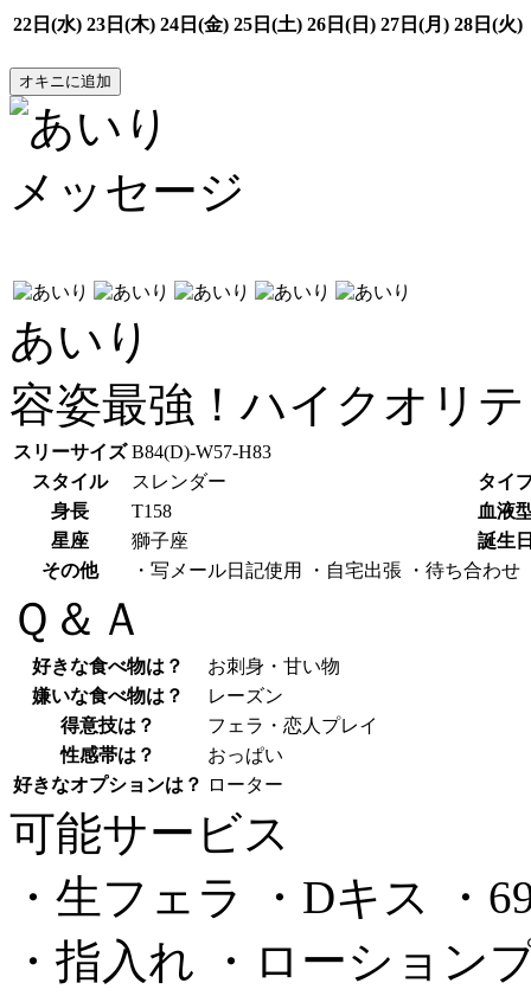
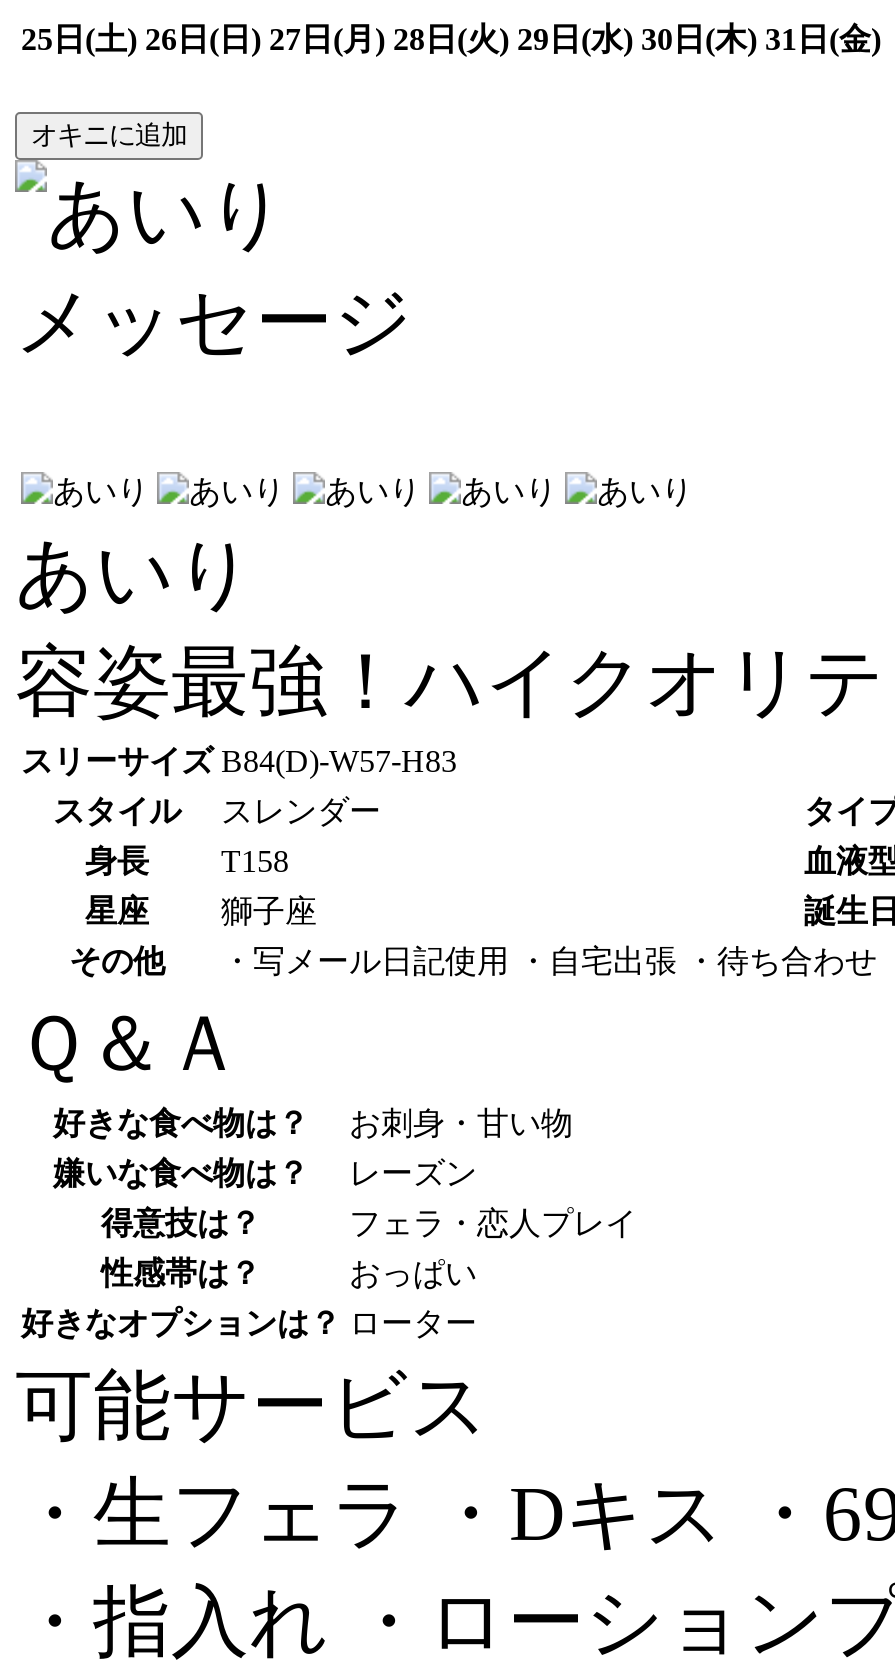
[13,14,523,34] 22日(水) 23日(木) 24日(金) 25日(土) 26日(日) 27日(月) 28日(火) -> [21,22,881,56] 25日(土) 26日(日) 27日(月) 28日(火) 29日(水) 30日(木) 31日(金)

